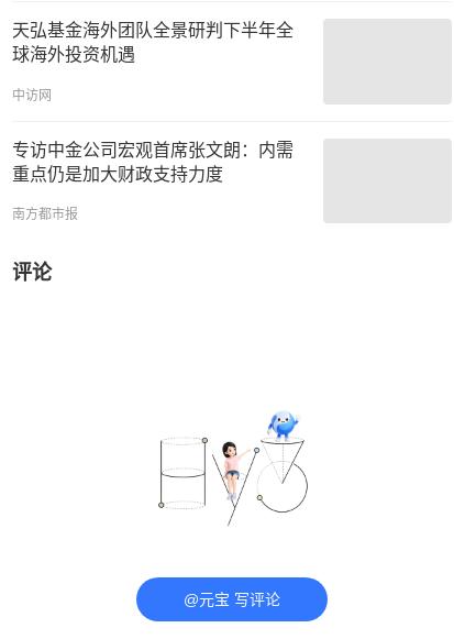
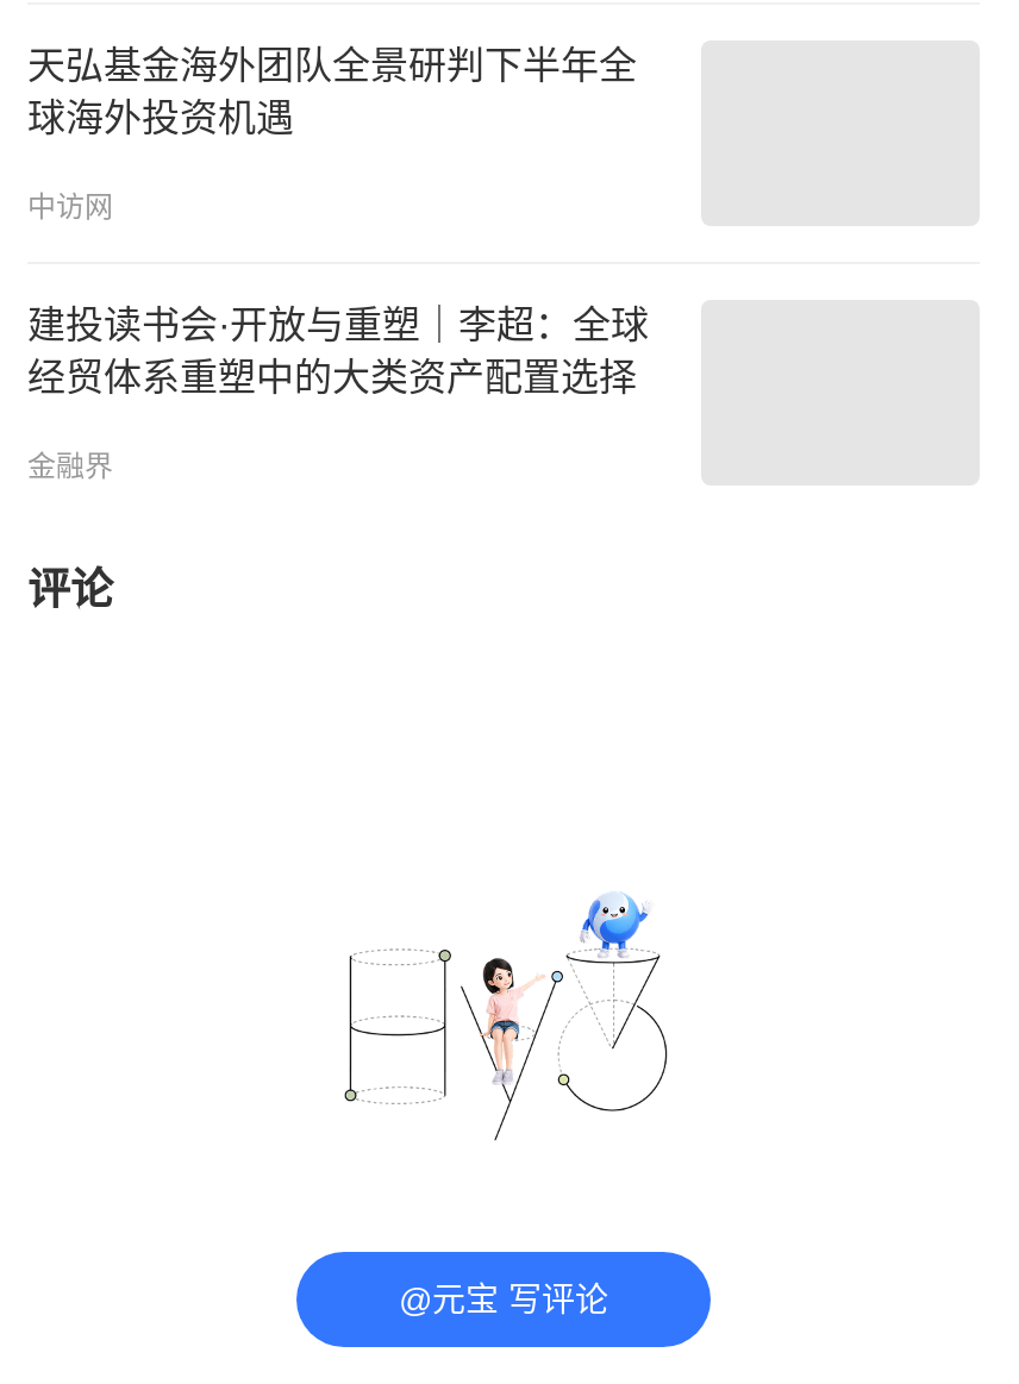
[12,140,294,183] 专访中金公司宏观首席张文朗：内需 | 重点仍是加大财政支持力度 -> [27,304,649,397] 建投读书会·开放与重塑｜李超：全球 | 经贸体系重塑中的大类资产配置选择
[12,207,78,223] 南方都市报 -> [27,448,113,482] 金融界

